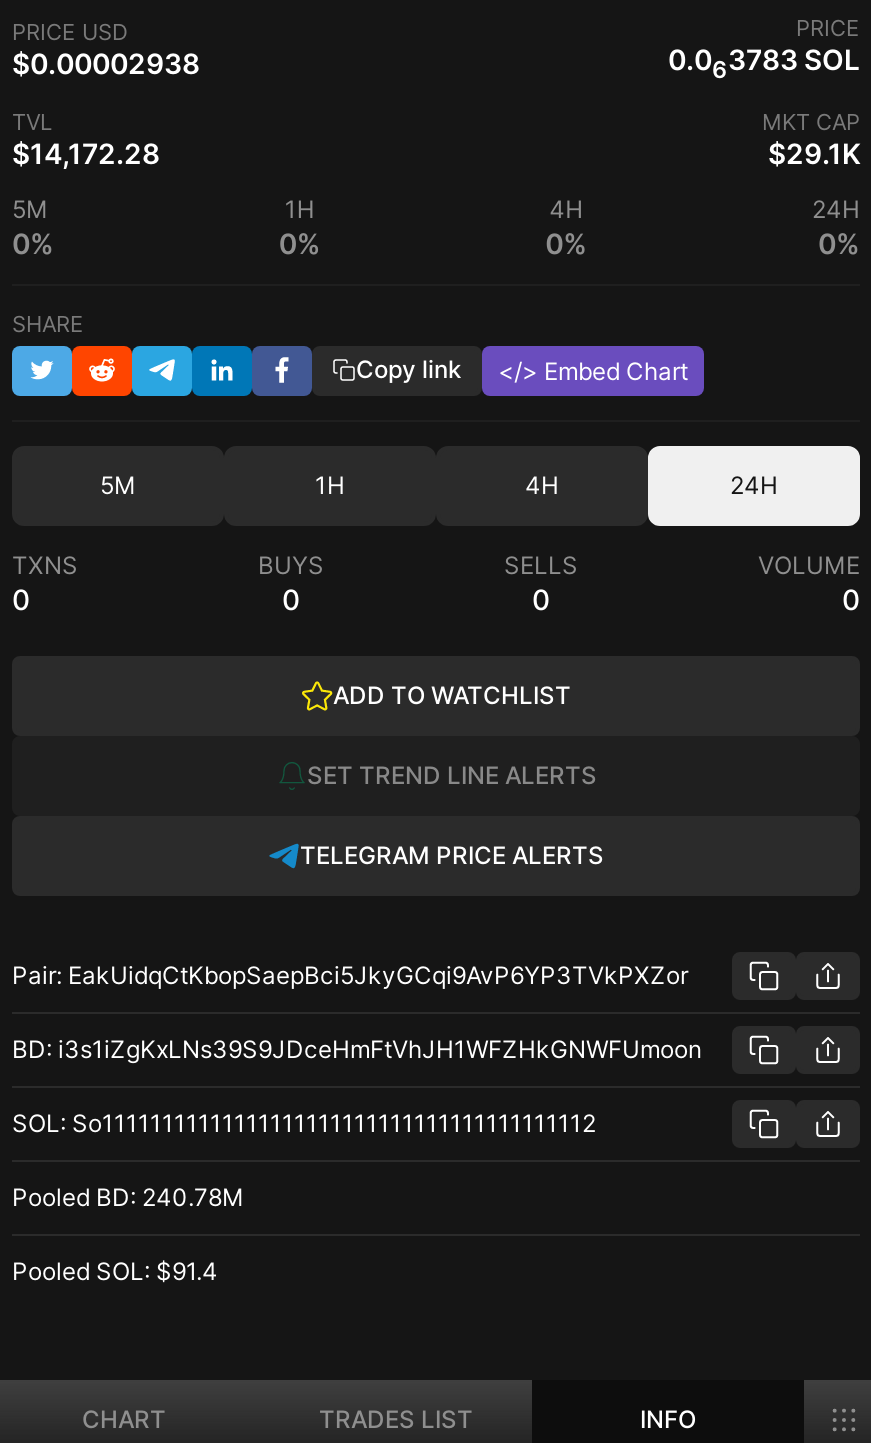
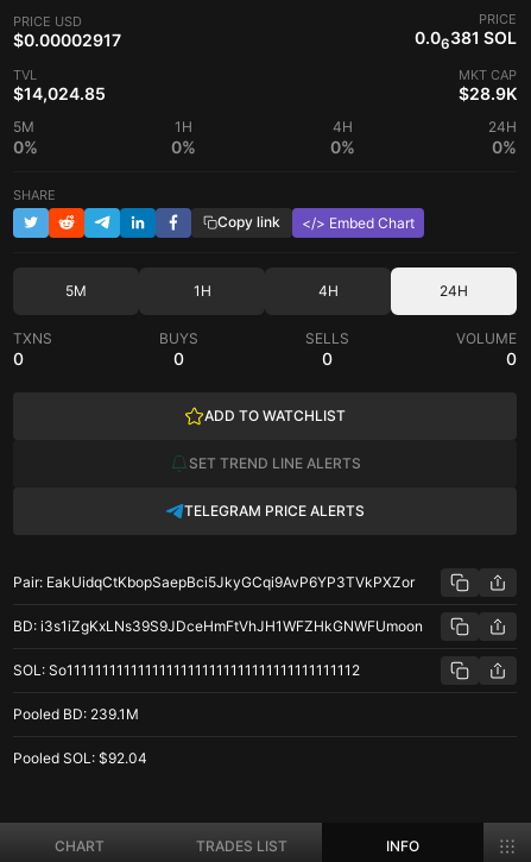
[12,45,200,79] $0.00002938 -> [13,29,121,50] $0.00002917
[668,42,860,83] 0.063783 SOL -> [415,27,517,52] 0.06381 SOL
[12,135,160,169] $14,172.28 -> [13,83,106,103] $14,024.85
[768,135,860,169] $29.1K -> [459,83,517,103] $28.9K
[12,1181,244,1211] Pooled BD: 240.78M -> [13,705,139,722] Pooled BD: 239.1M
[12,1256,218,1286] Pooled SOL: $91.4 -> [13,749,147,767] Pooled SOL: $92.04

